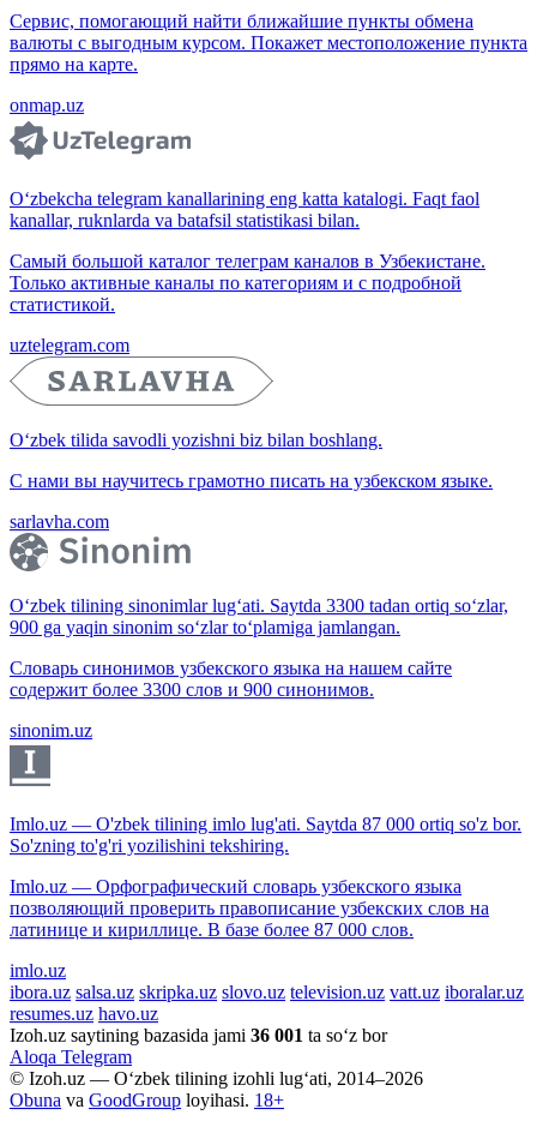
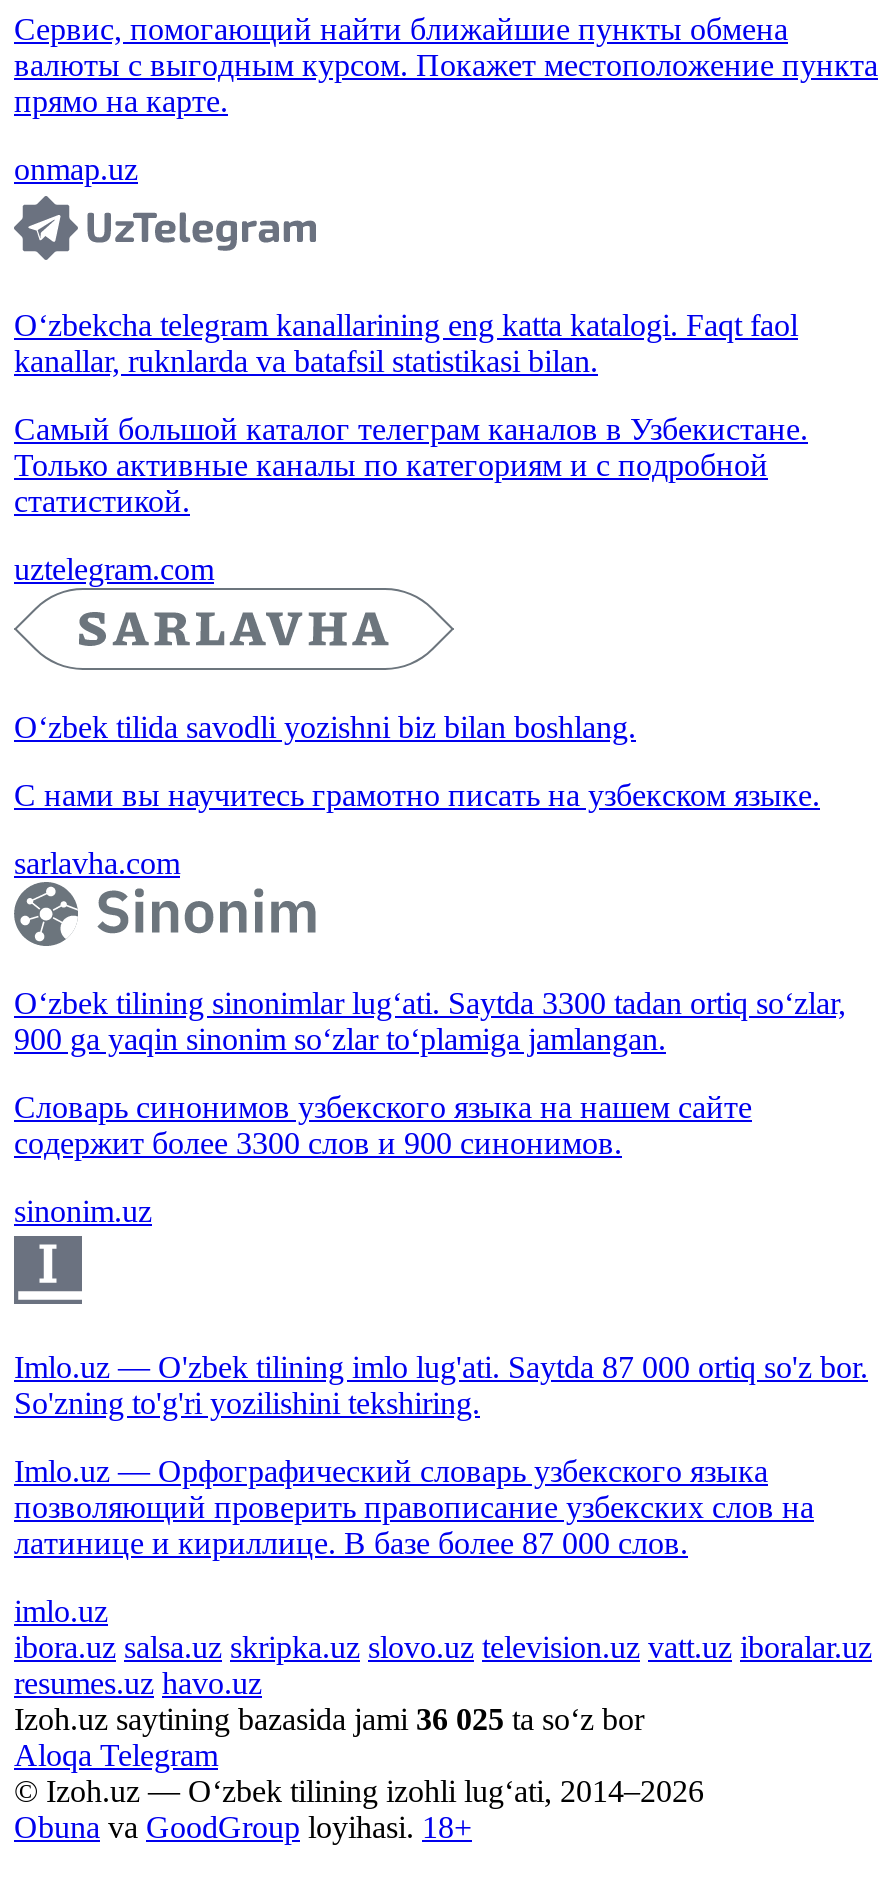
[10,1025,387,1045] Izoh.uz saytining bazasida jami 36 001 ta so‘z bor -> [14,1702,644,1736] Izoh.uz saytining bazasida jami 36 025 ta so‘z bor

